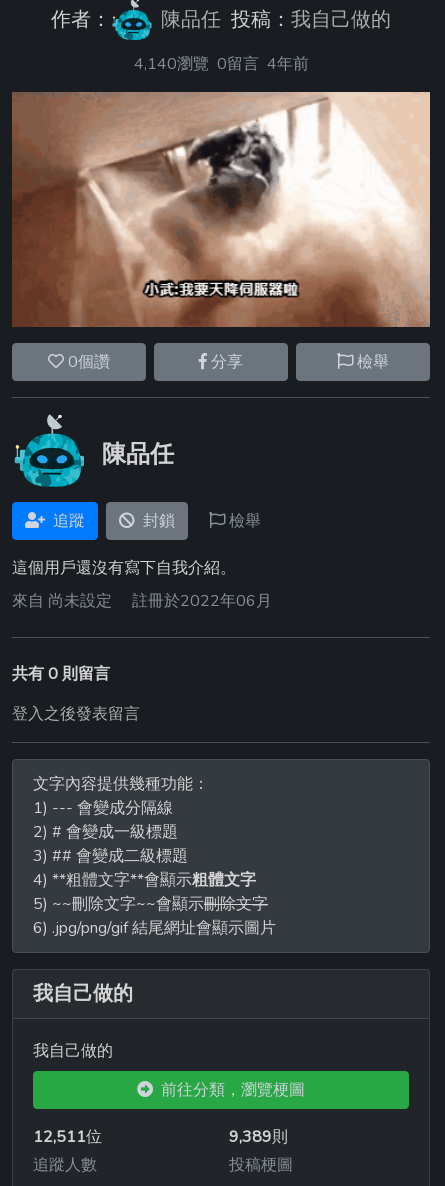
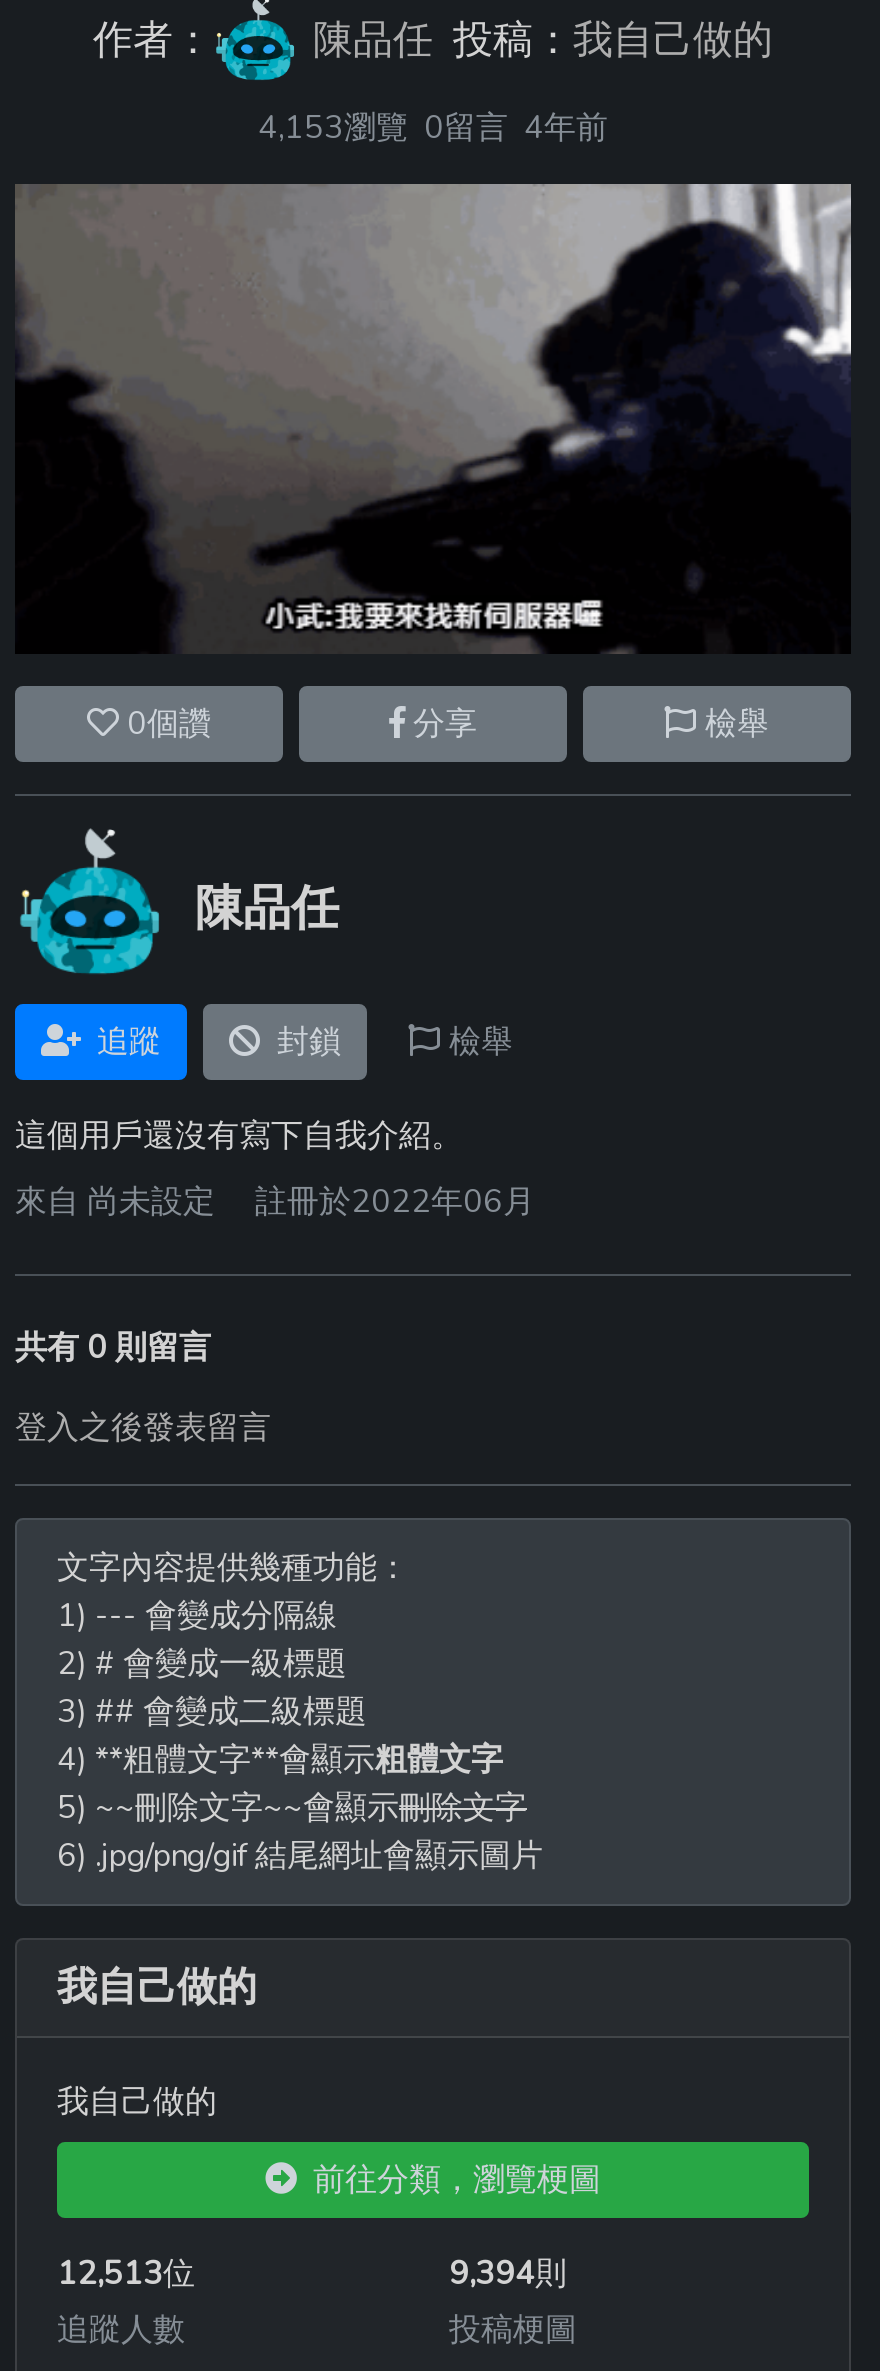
[133,53,308,75] 4,140瀏覽 0留言 4年前 -> [258,106,608,150] 4,153瀏覽 0留言 4年前
[12,92,431,328] [image] -> [15,182,853,654] [image]
[33,1125,102,1147] 12,511位 -> [57,2251,195,2295] 12,513位
[229,1125,288,1147] 9,389則 -> [449,2251,567,2295] 9,394則

